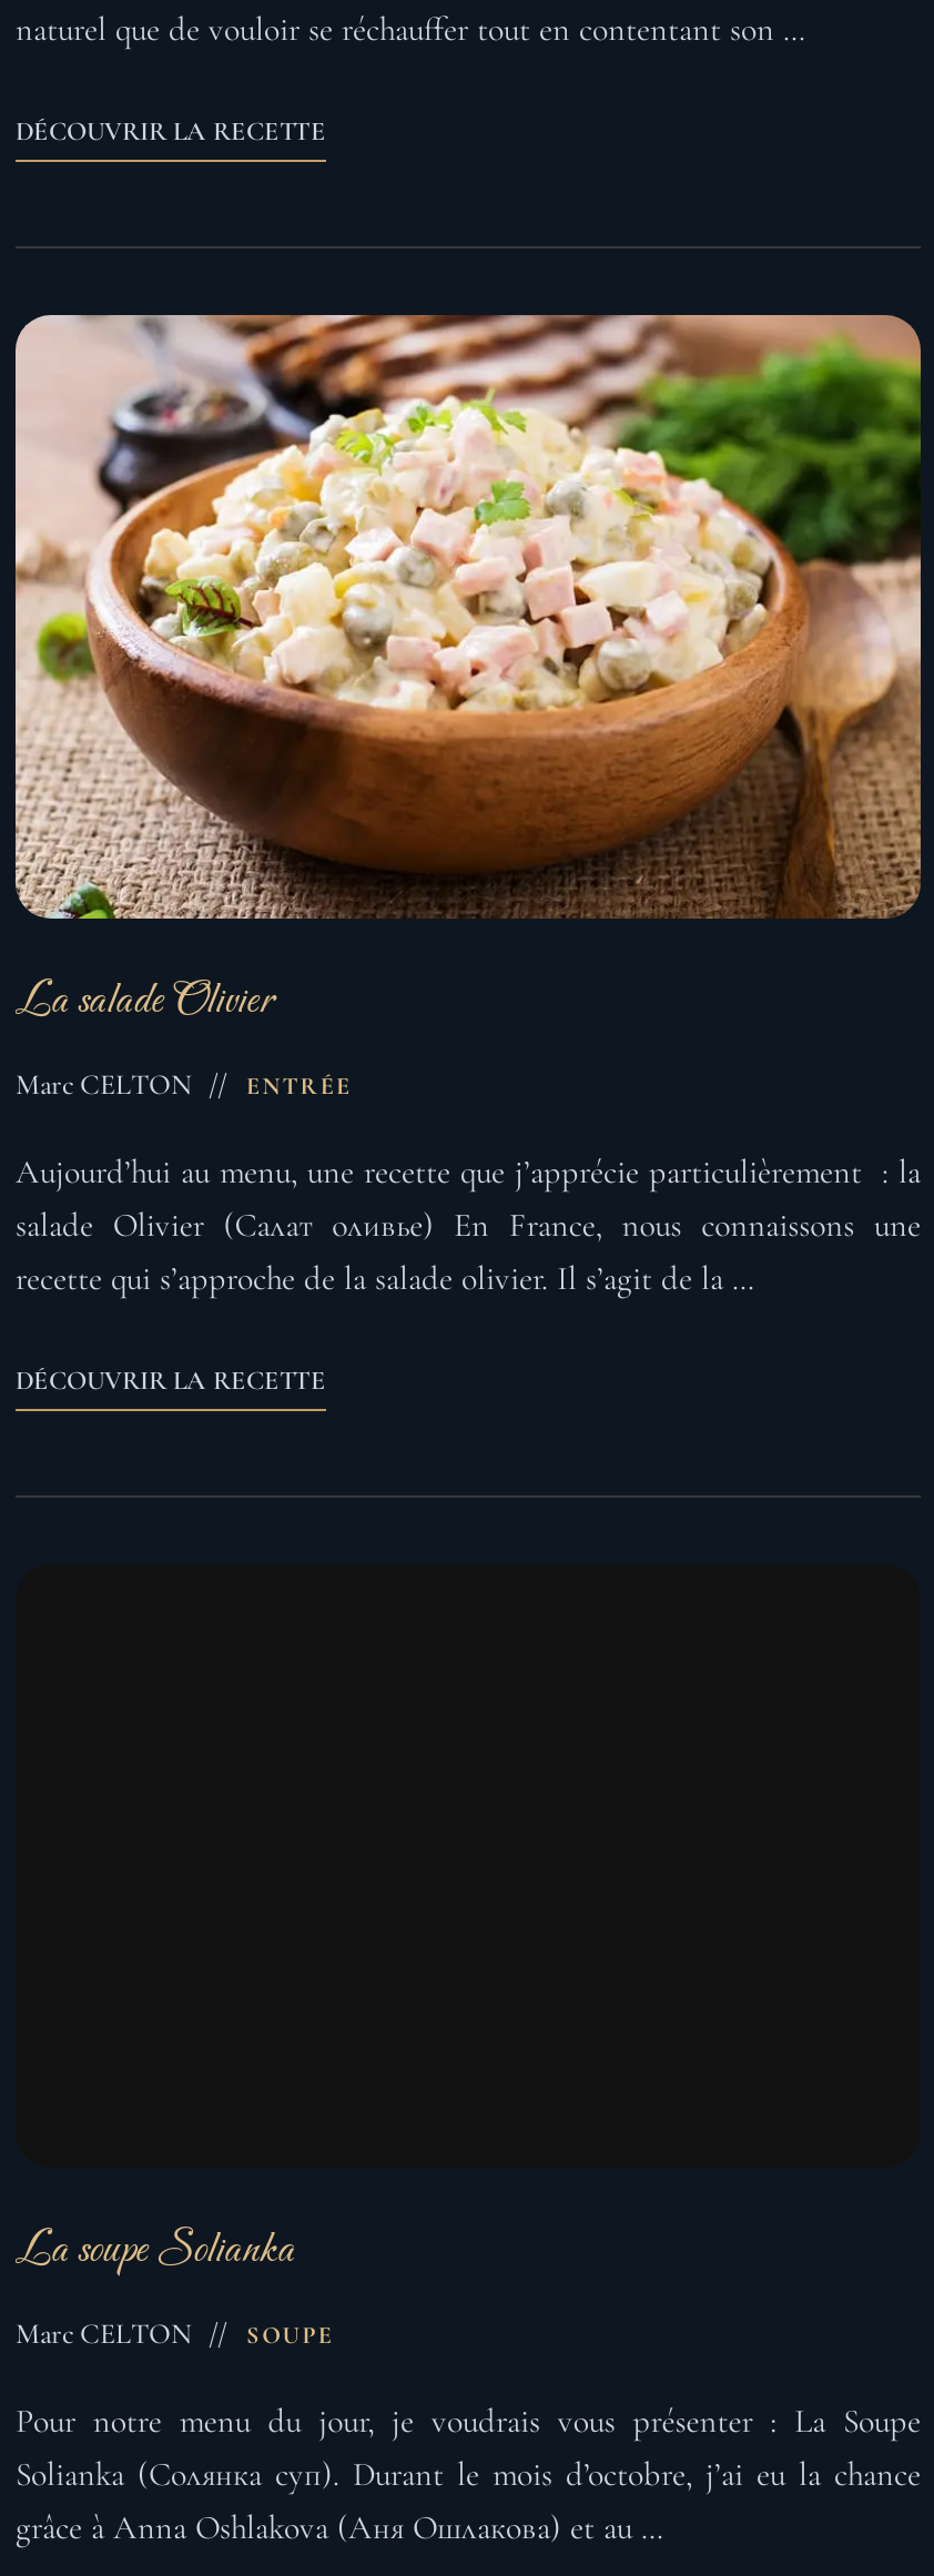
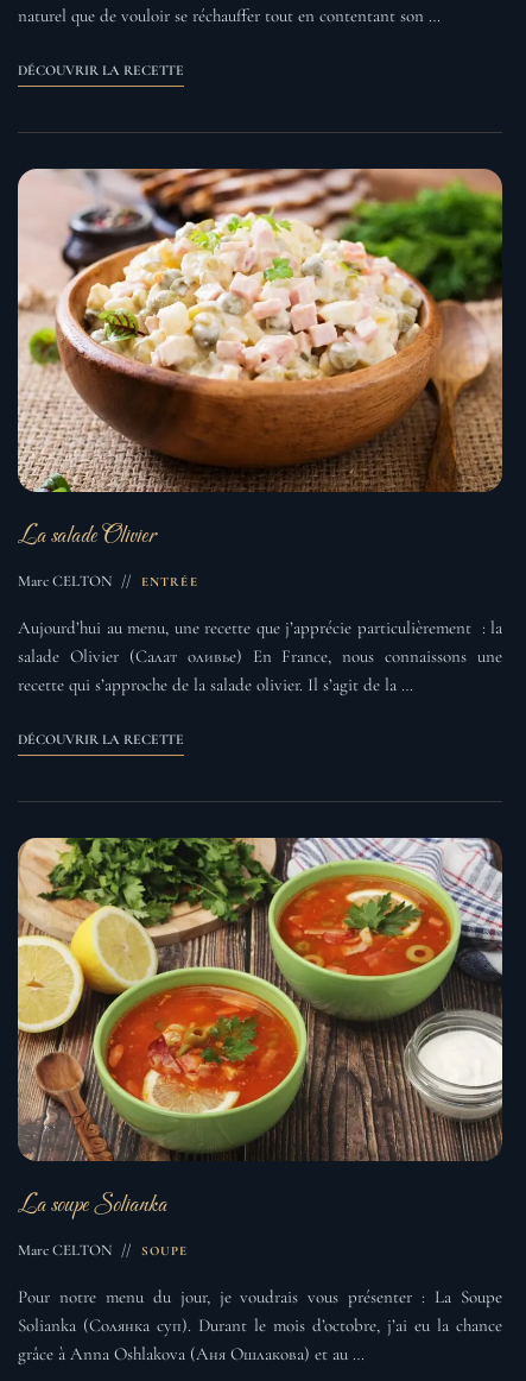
none -> [17,837,503,1162] [image]

